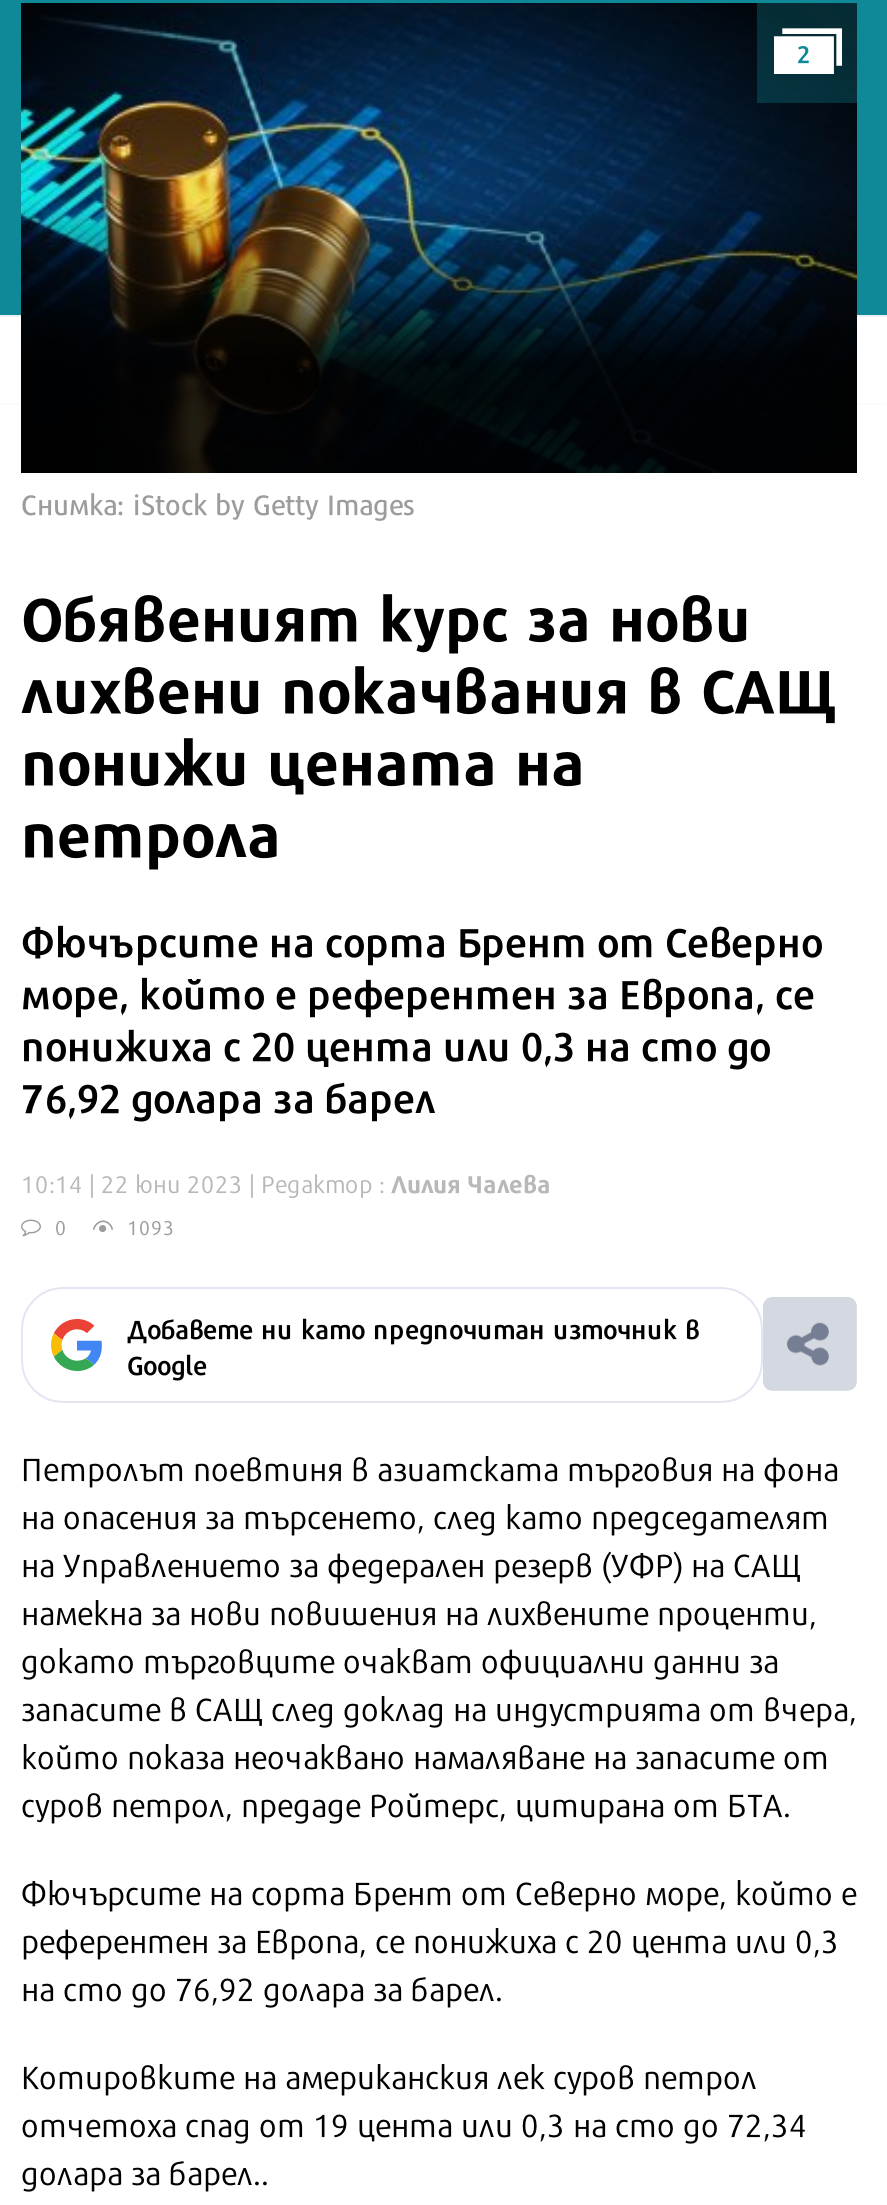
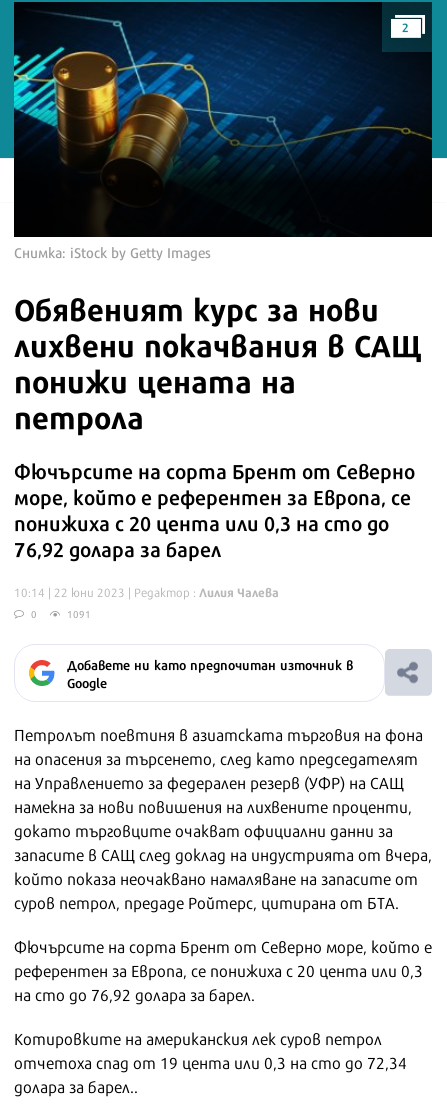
[49,1211,175,1241] 0 1093 -> [28,606,91,621] 0 1091

